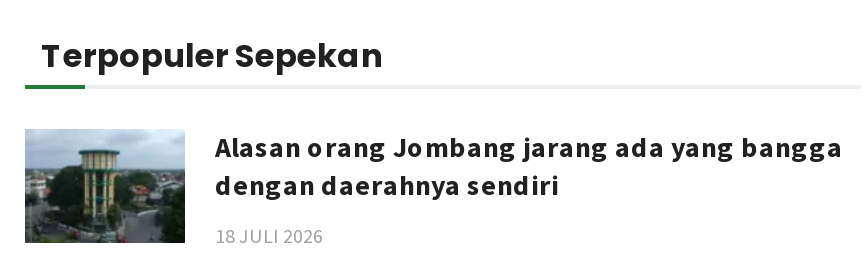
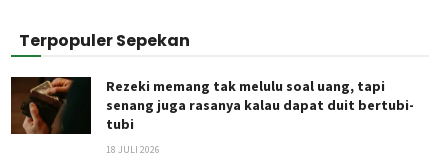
[23,129,843,245] [image] | Alasan orang Jombang jarang ada yang bangga | dengan daerahnya sendiri -> [10,76,414,135] [image] | Rezeki memang tak melulu soal uang, tapi | senang juga rasanya kalau dapat duit bertubi- | tubi

